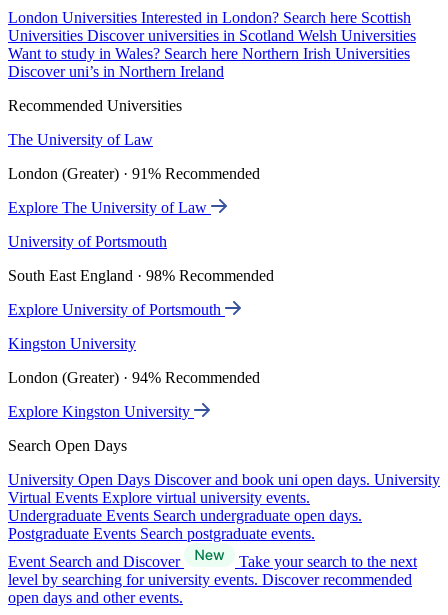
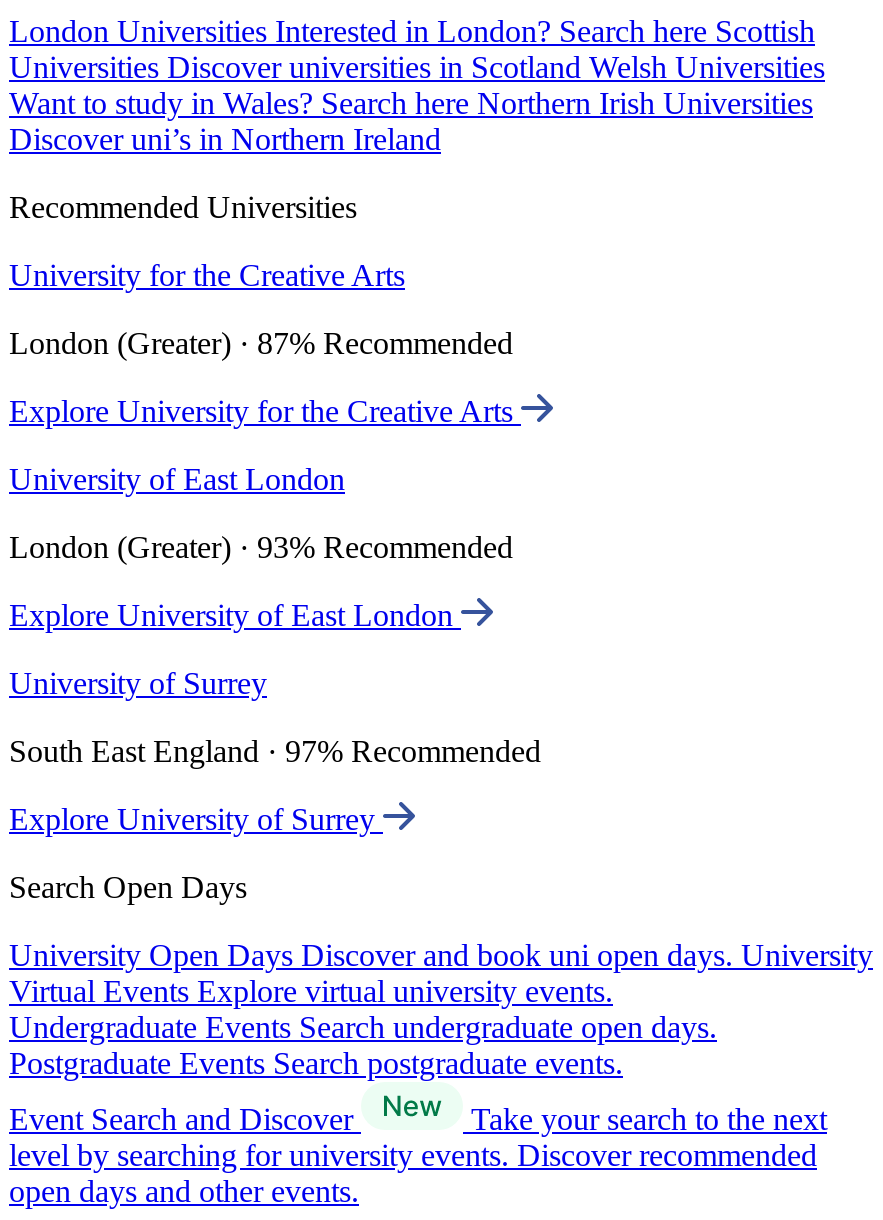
[8,131,153,148] The University of Law -> [9,258,405,292] University for the Creative Arts
[8,165,260,182] London (Greater) · 91% Recommended -> [9,326,513,360] London (Greater) · 87% Recommended
[8,199,211,216] Explore The University of Law -> [9,394,521,428] Explore University for the Creative Arts
[8,233,167,250] University of Portsmouth -> [9,462,345,496] University of East London
[8,267,274,284] South East England · 98% Recommended -> [9,530,513,564] London (Greater) · 93% Recommended
[8,301,225,318] Explore University of Portsmouth -> [9,598,461,632] Explore University of East London
[8,335,136,352] Kingston University -> [9,666,267,700] University of Surrey
[8,369,260,386] London (Greater) · 94% Recommended -> [9,734,541,768] South East England · 97% Recommended
[8,403,194,420] Explore Kingston University -> [9,802,383,836] Explore University of Surrey

